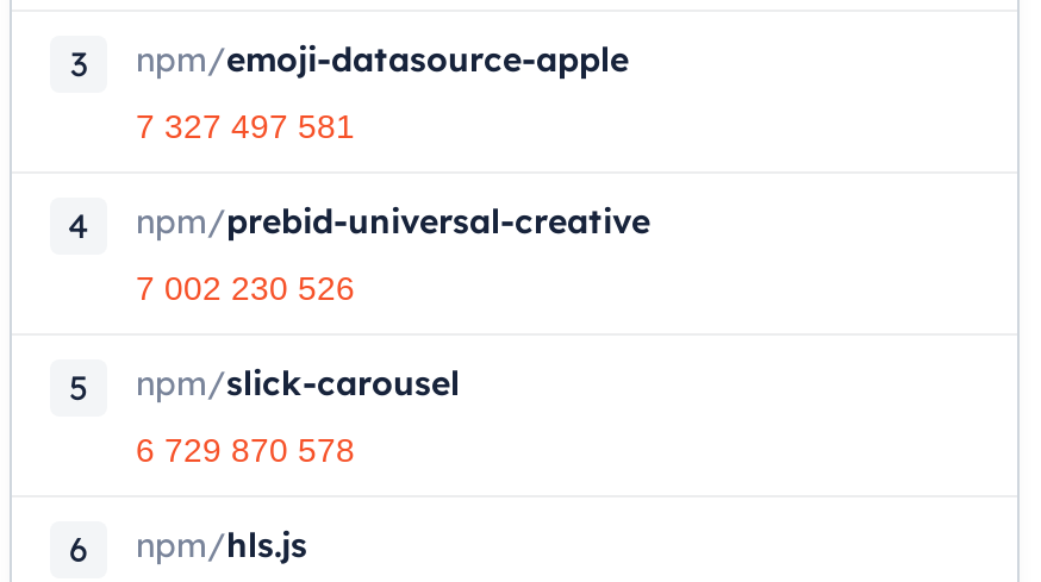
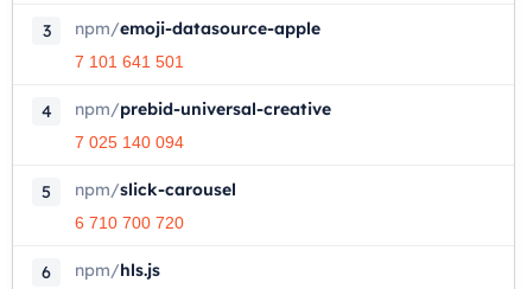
[136,107,355,145] 7 327 497 581 -> [75,52,184,71] 7 101 641 501
[136,269,355,307] 7 002 230 526 -> [75,133,184,152] 7 025 140 094
[136,431,355,469] 6 729 870 578 -> [75,213,184,232] 6 710 700 720

